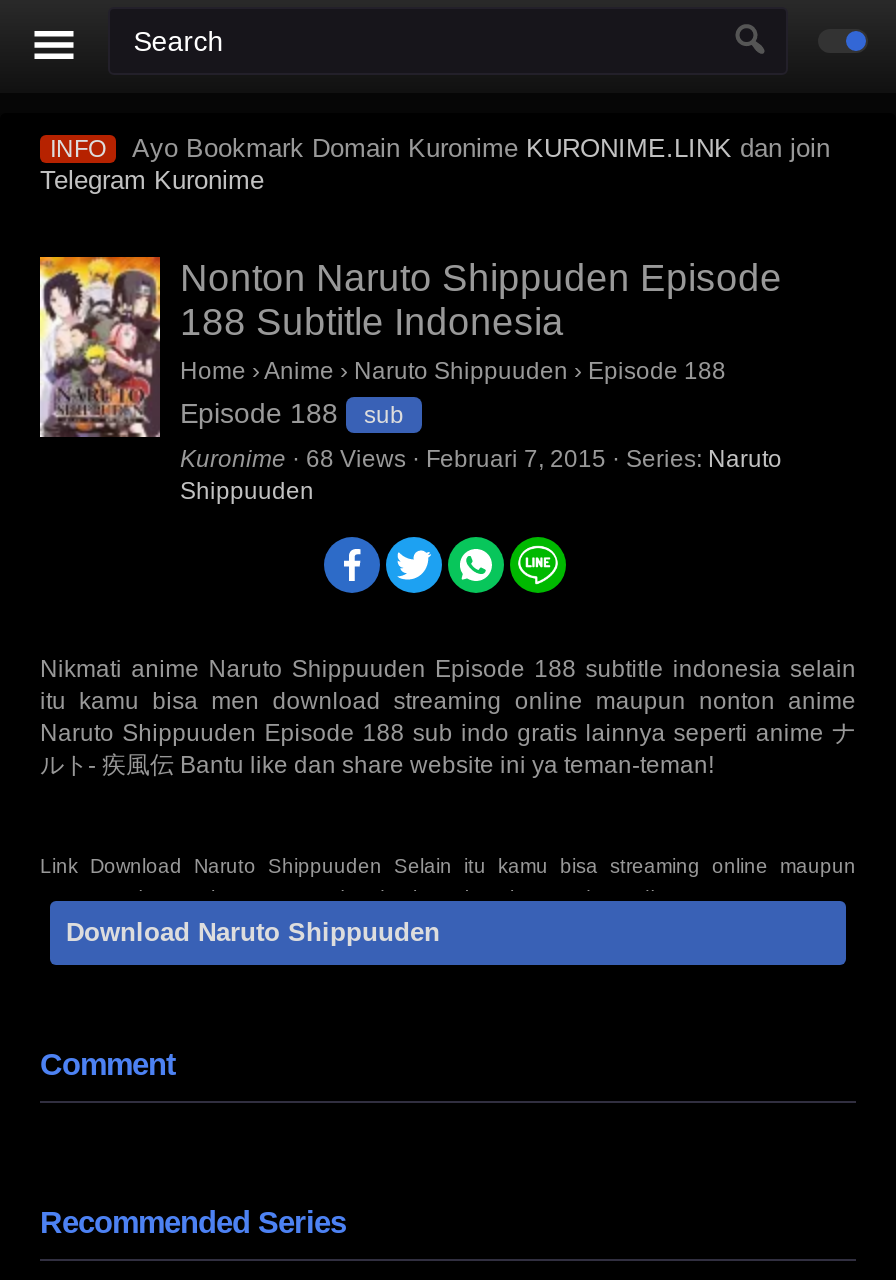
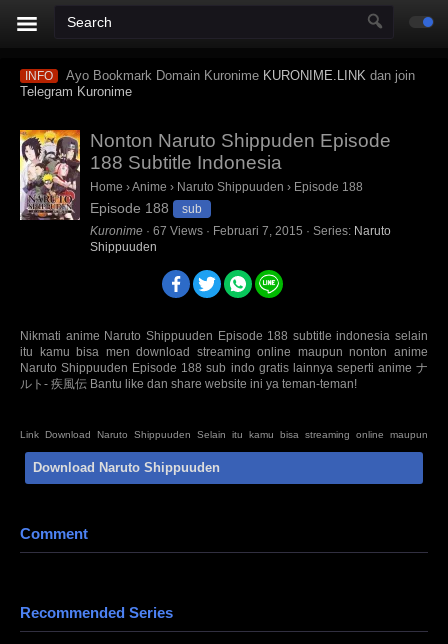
[180,445,782,473] Kuronime · 68 Views · Februari 7, 2015 · Series: Naruto -> [90,224,391,238] Kuronime · 67 Views · Februari 7, 2015 · Series: Naruto

